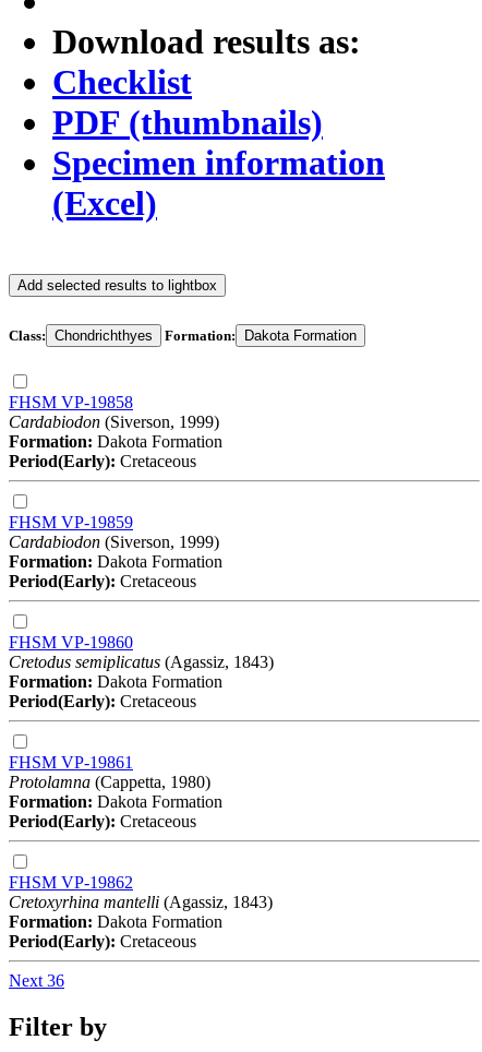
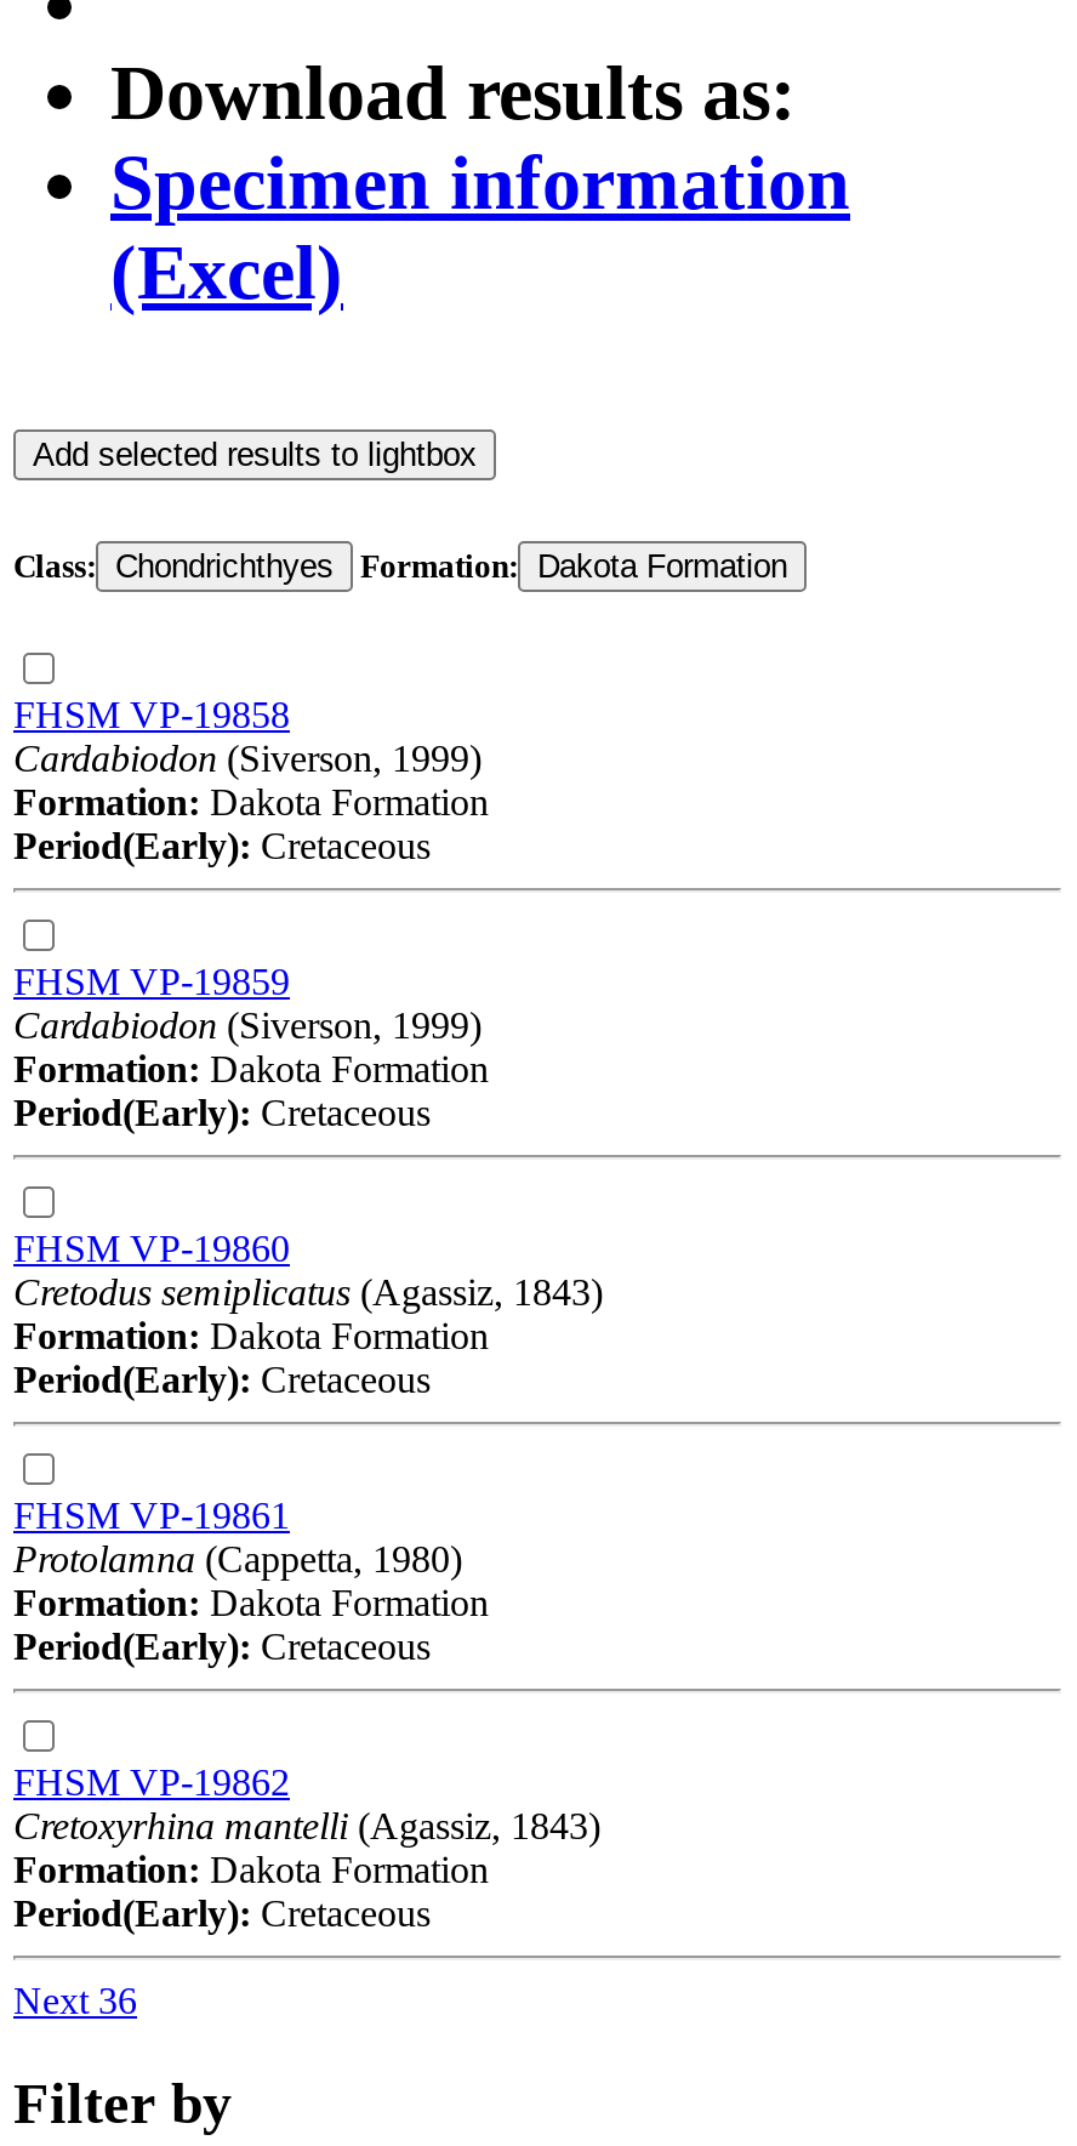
[52,63,323,142] Checklist | PDF (thumbnails) -> none

